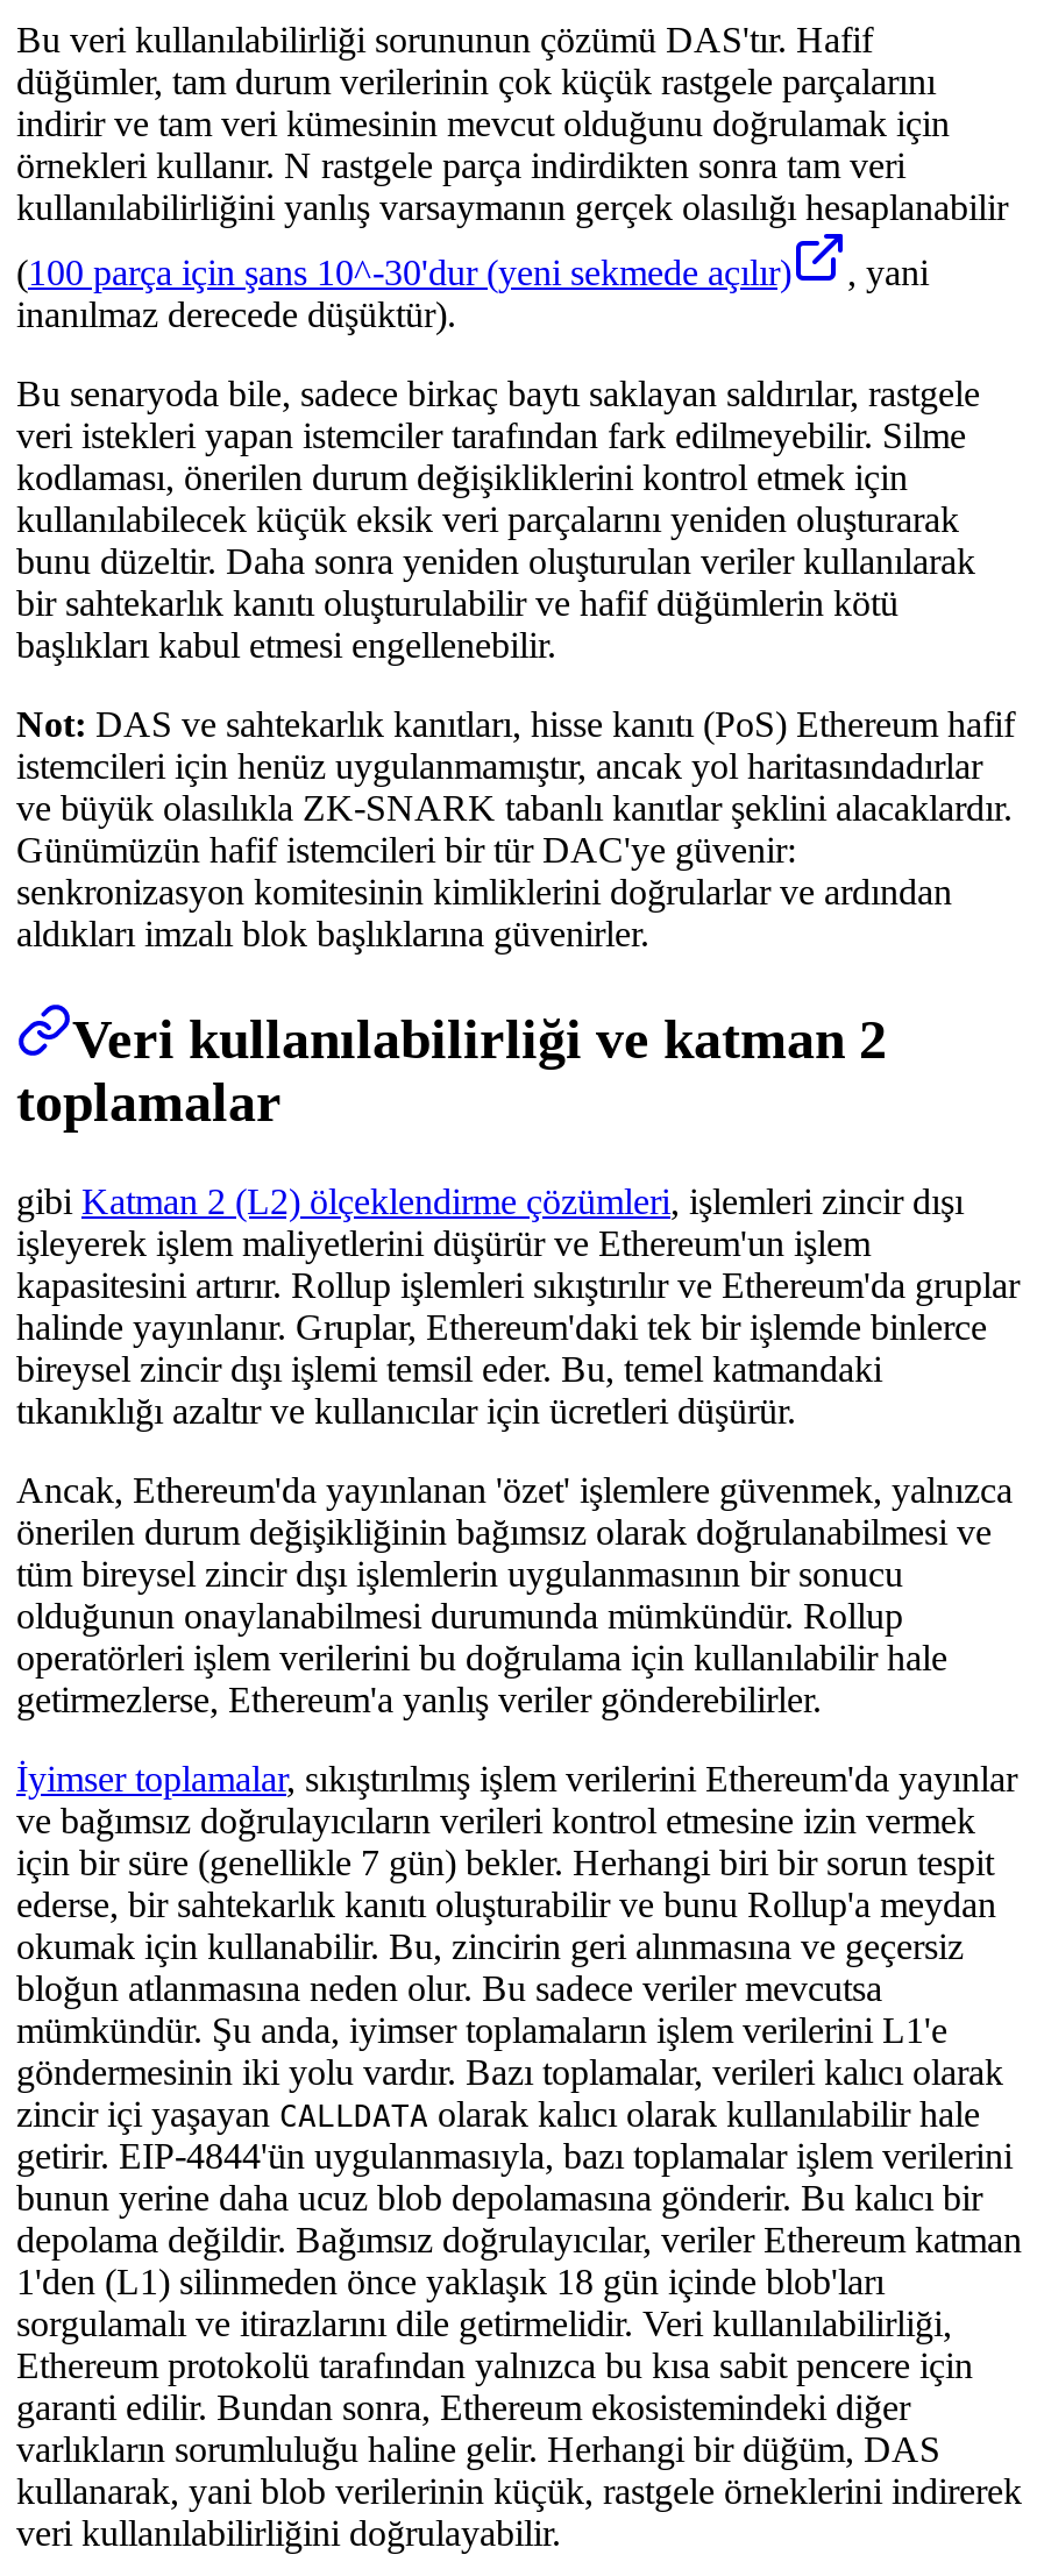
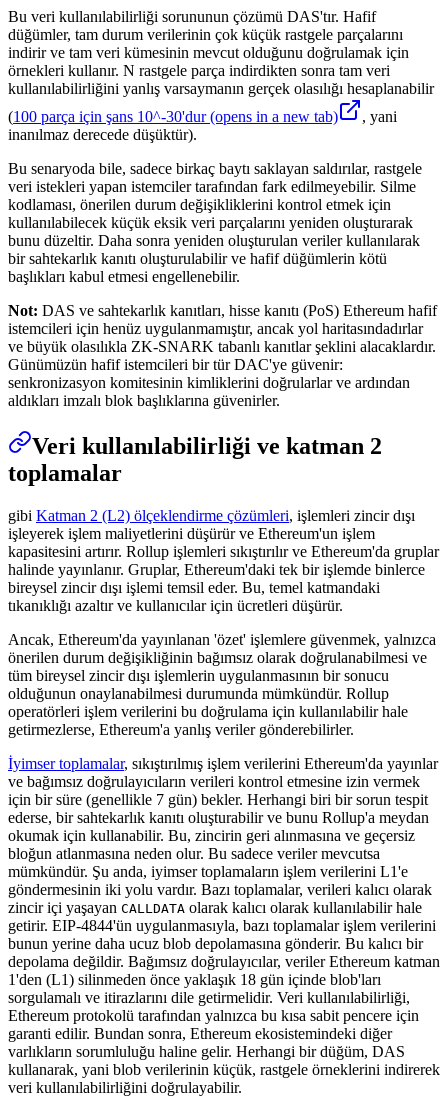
[16,253,791,293] (100 parça için şans 10^-30'dur (yeni sekmede açılır) -> [8,108,338,125] (100 parça için şans 10^-30'dur (opens in a new tab)

